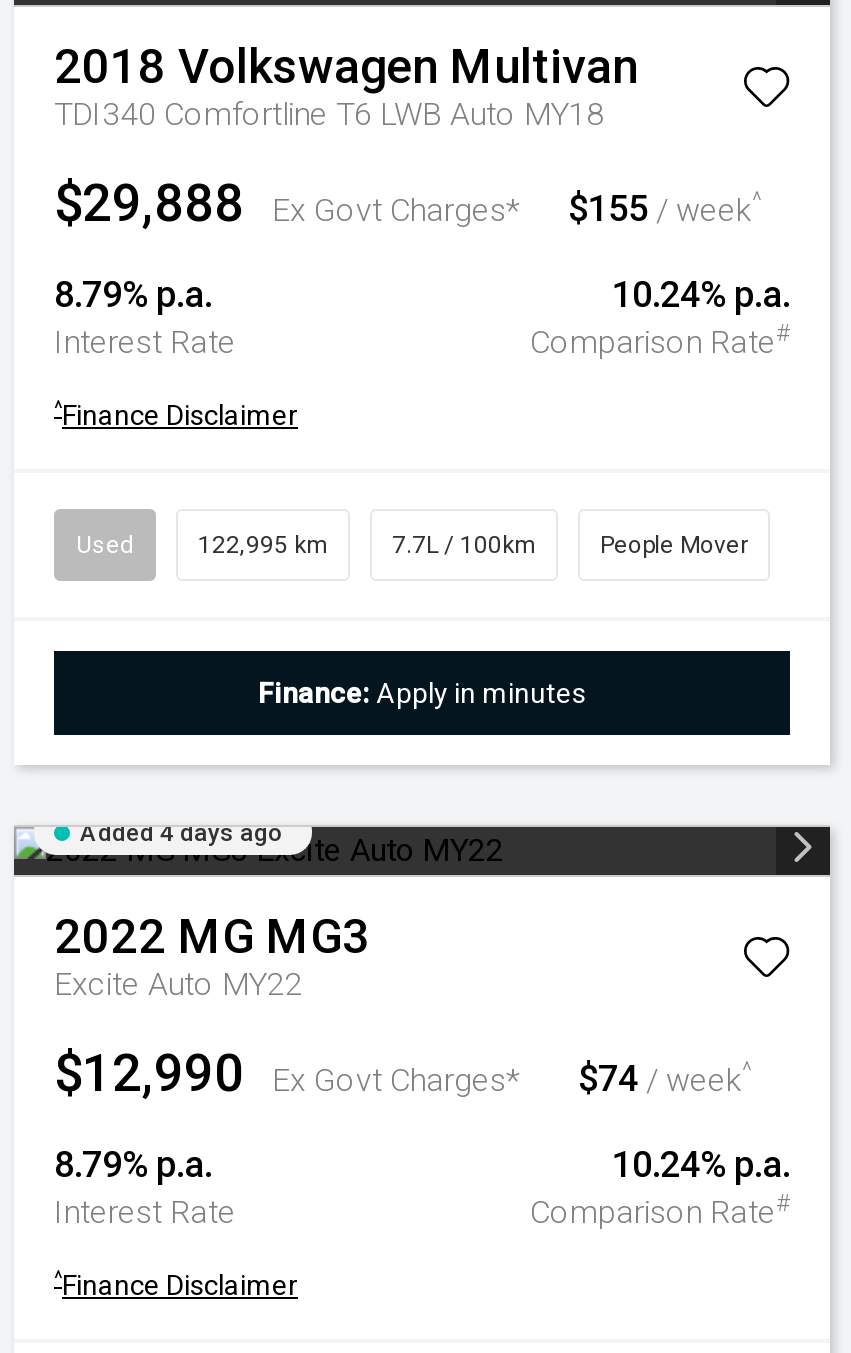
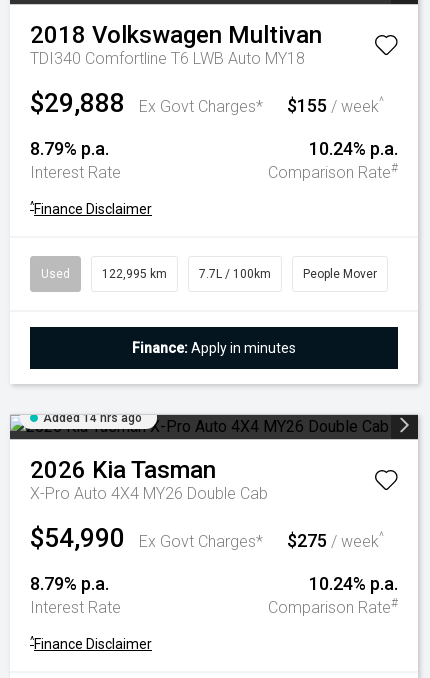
[80,819,282,847] Added 4 days ago -> [43,411,142,425] Added 14 hrs ago
[54,909,370,1003] 2022 MG MG3 | Excite Auto MY22 -> [30,456,268,503] 2026 Kia Tasman | X-Pro Auto 4X4 MY26 Double Cab
[54,1043,244,1103] $12,990 -> [30,523,125,553] $54,990
[578,1057,752,1099] $74 / week^ -> [287,530,384,551] $275 / week^

